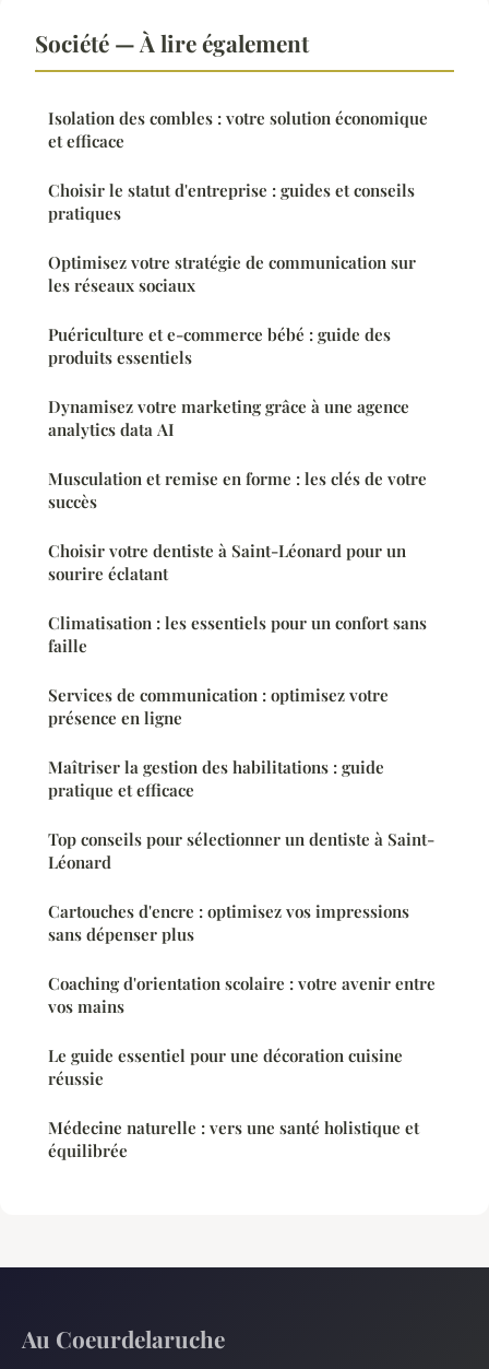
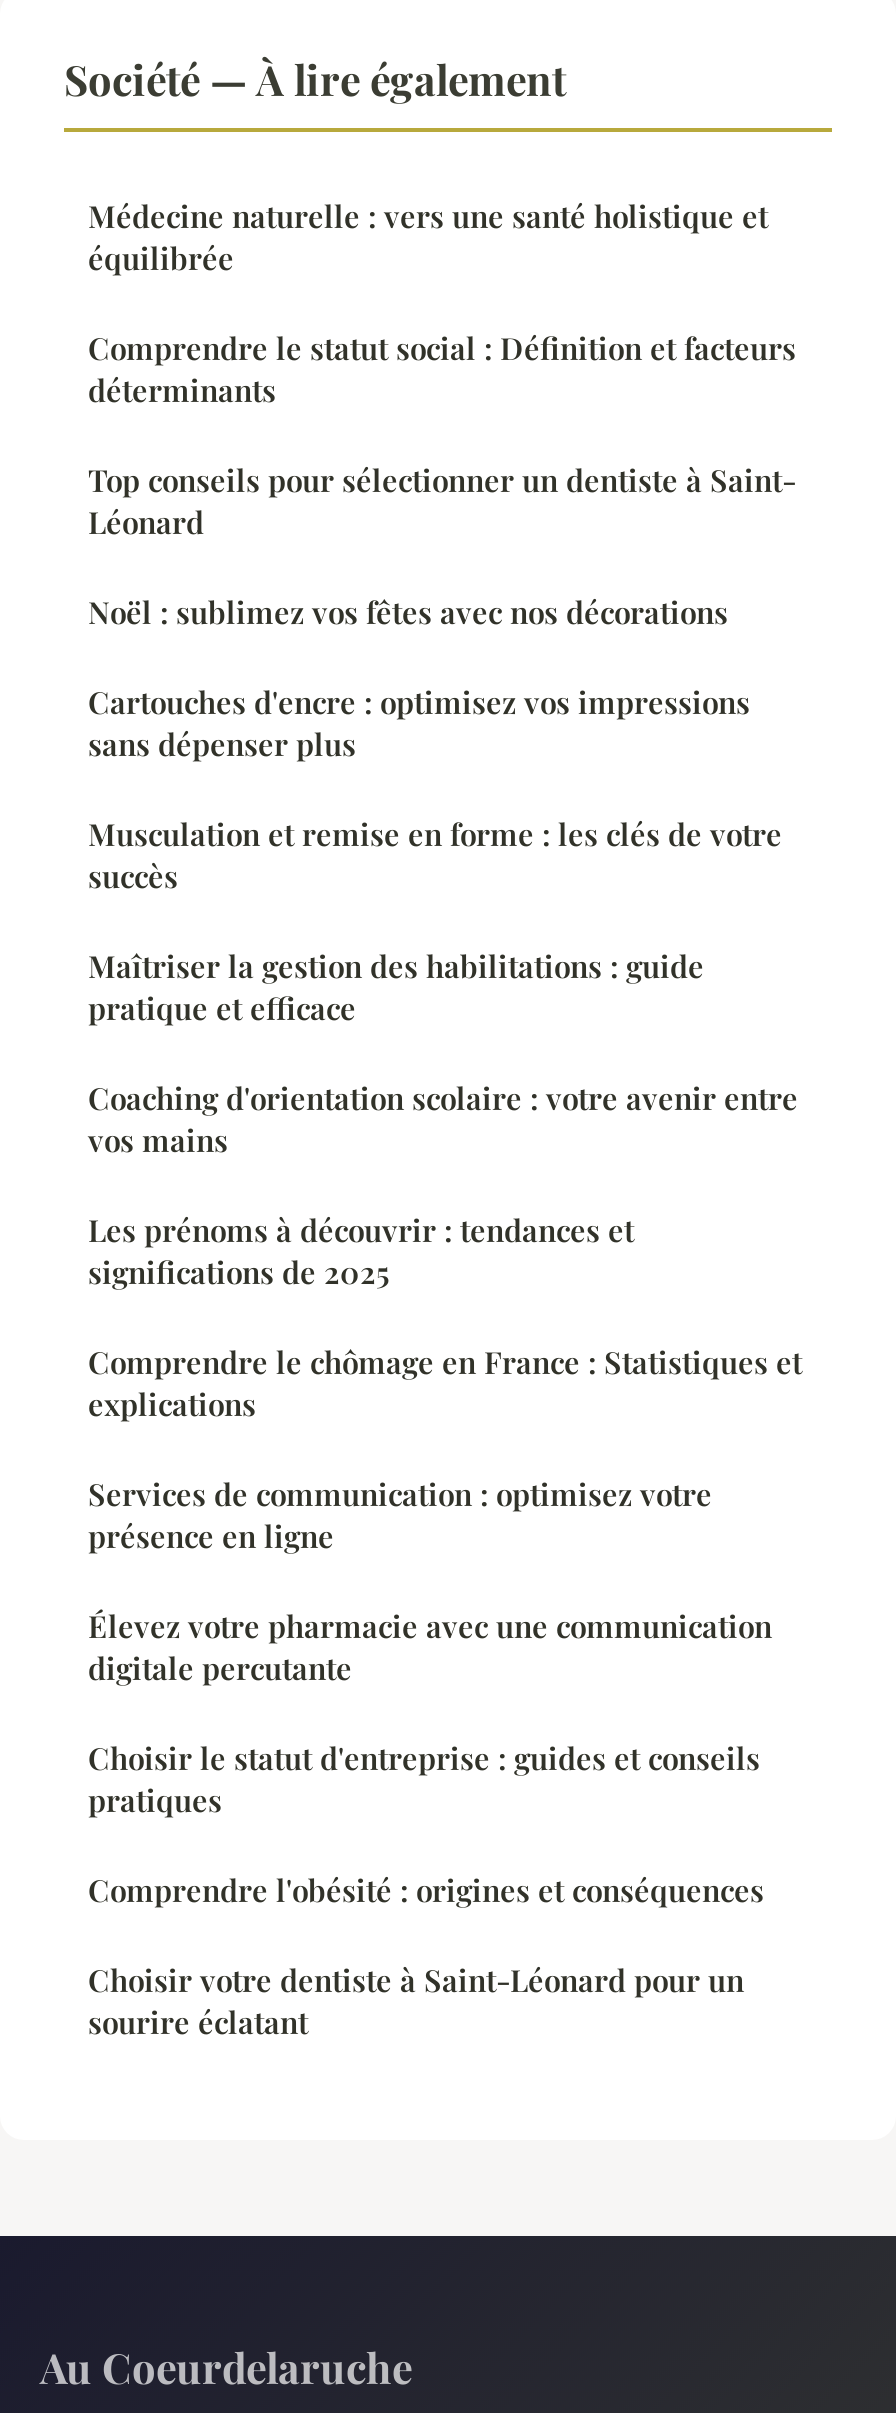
[48,107,428,152] Isolation des combles : votre solution économique | et efficace -> [88,328,802,1688] Comprendre le statut social : Définition et facteurs | déterminants | Noël : sublimez vos fêtes avec nos décorations | Les prénoms à découvrir : tendances et | significations de 2025 | Comprendre le chômage en France : Statistiques et | explications | Élevez votre pharmacie avec une communication | digitale percutante
moved [48,179,415,224] -> [88,1738,760,1820]: Choisir le statut d'entreprise : guides et conseils | pratiques
[48,251,416,440] Optimisez votre stratégie de communication sur | les réseaux sociaux | Puériculture et e-commerce bébé : guide des | produits essentiels | Dynamisez votre marketing grâce à une agence | analytics data AI -> [88,1870,764,1910] Comprendre l'obésité : origines et conséquences
moved [48,468,427,512] -> [88,814,782,896]: Musculation et remise en forme : les clés de votre | succès
moved [48,540,406,585] -> [88,1960,744,2042]: Choisir votre dentiste à Saint-Léonard pour un | sourire éclatant
[48,612,427,1089] Climatisation : les essentiels pour un confort sans | faille | Le guide essentiel pour une décoration cuisine | réussie -> none
moved [48,684,436,1017] -> [88,460,798,1556]: Services de communication : optimisez votre | présence en ligne | Maîtriser la gestion des habilitations : guide | ... | Coaching d'orientation scolaire : votre avenir entre | vos mains
moved [48,1117,419,1161] -> [88,196,768,278]: Médecine naturelle : vers une santé holistique et | équilibrée

